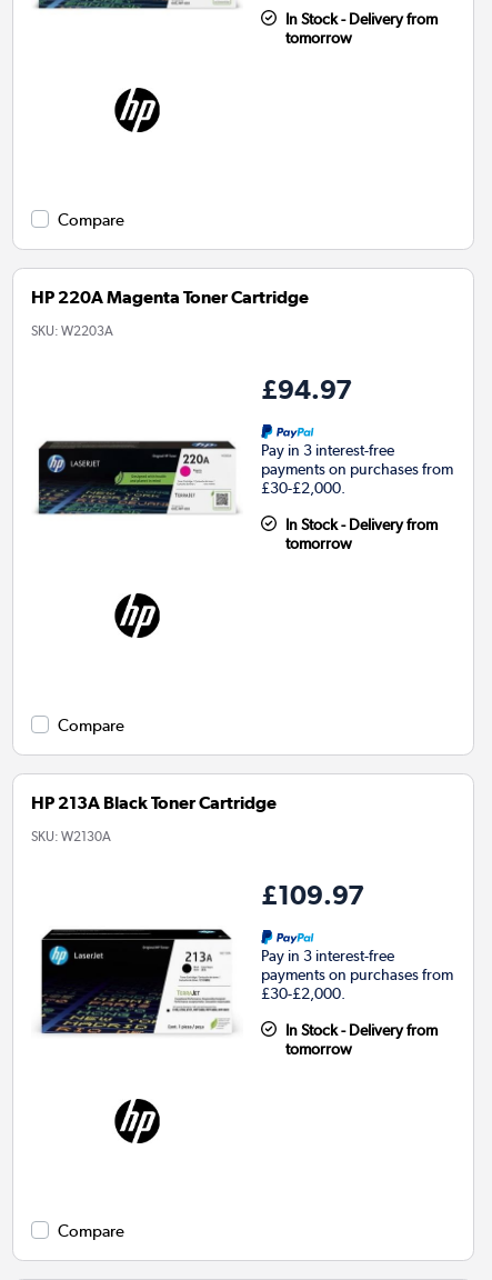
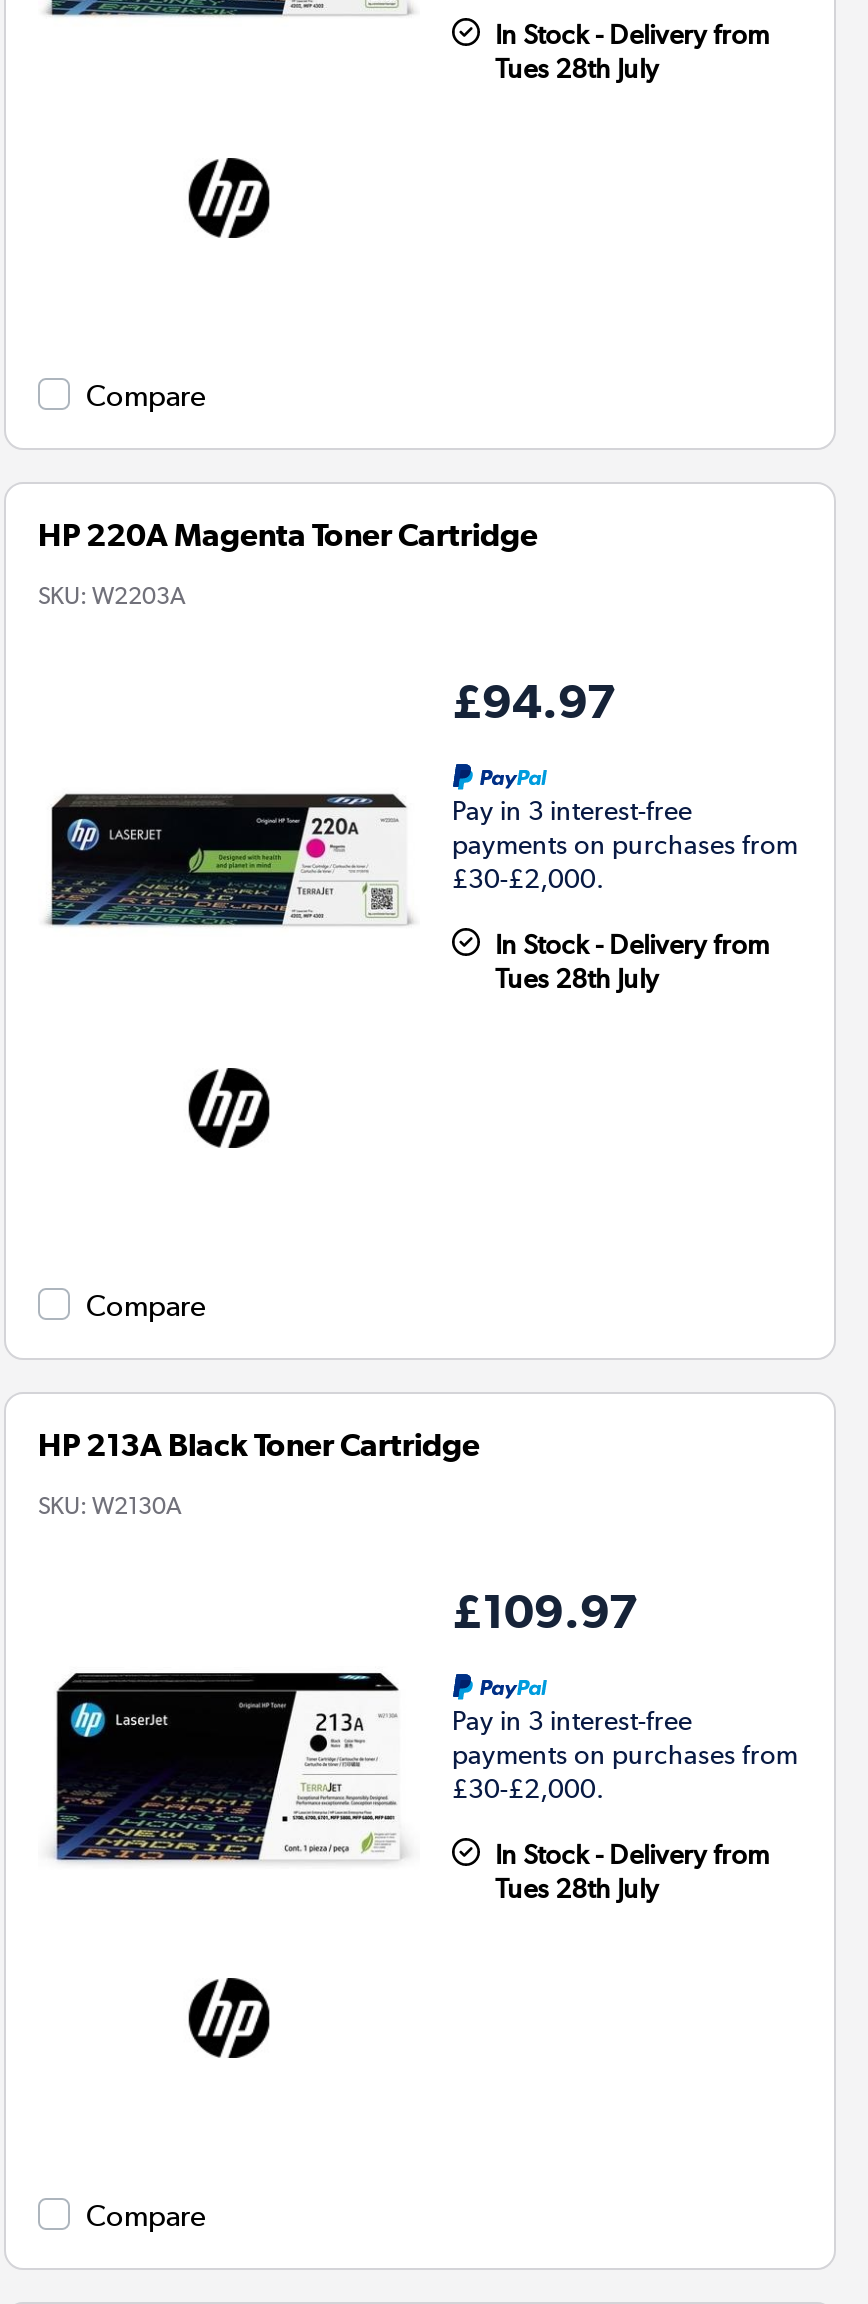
[285,29,352,47] tomorrow -> [495,52,659,84] Tues 28th July
[285,535,352,552] tomorrow -> [495,962,659,994] Tues 28th July
[285,1040,352,1058] tomorrow -> [495,1872,659,1904] Tues 28th July

